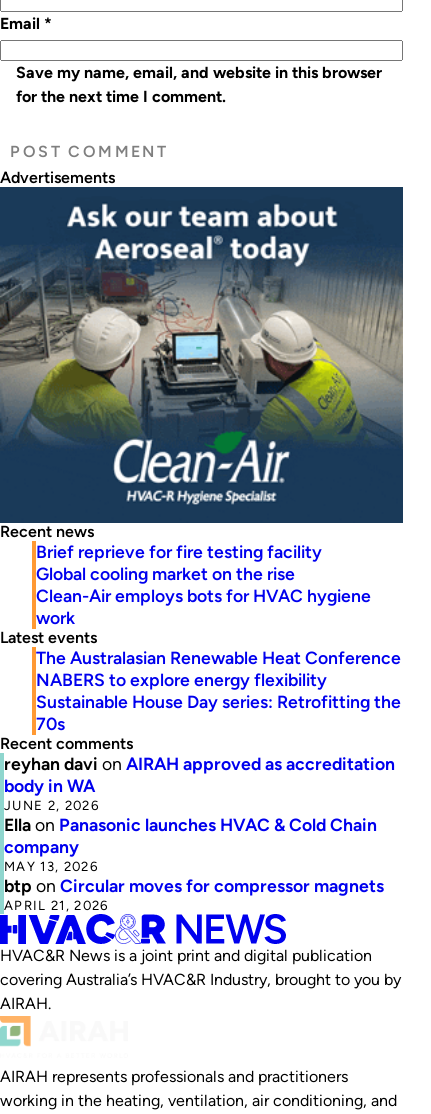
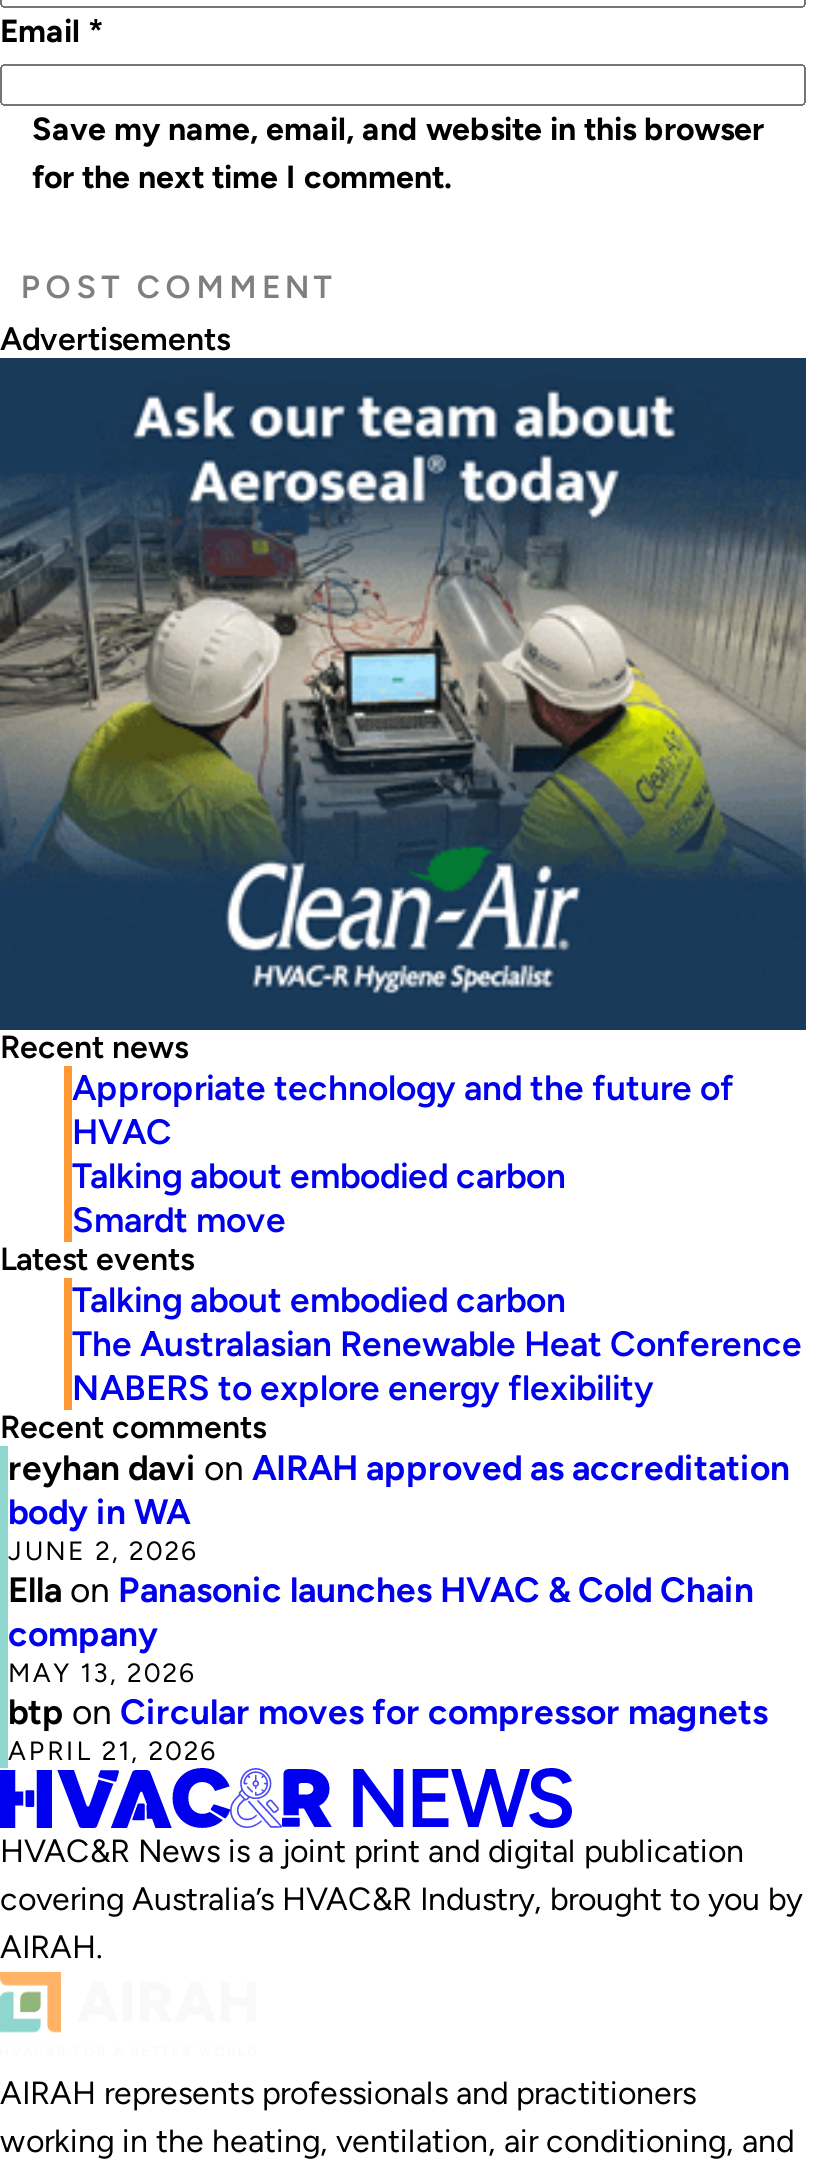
[36,541,371,628] Brief reprieve for fire testing facility | Global cooling market on the rise | Clean-Air employs bots for HVAC hygiene | work -> [72,1066,734,1240] Appropriate technology and the future of | HVAC | Talking about embodied carbon | Smardt move
none -> [72,1278,566,1320] Talking about embodied carbon
moved [36,647,401,690] -> [72,1322,802,1408]: The Australasian Renewable Heat Conference | NABERS to explore energy flexibility
[36,691,401,734] Sustainable House Day series: Retrofitting the | 70s -> none

